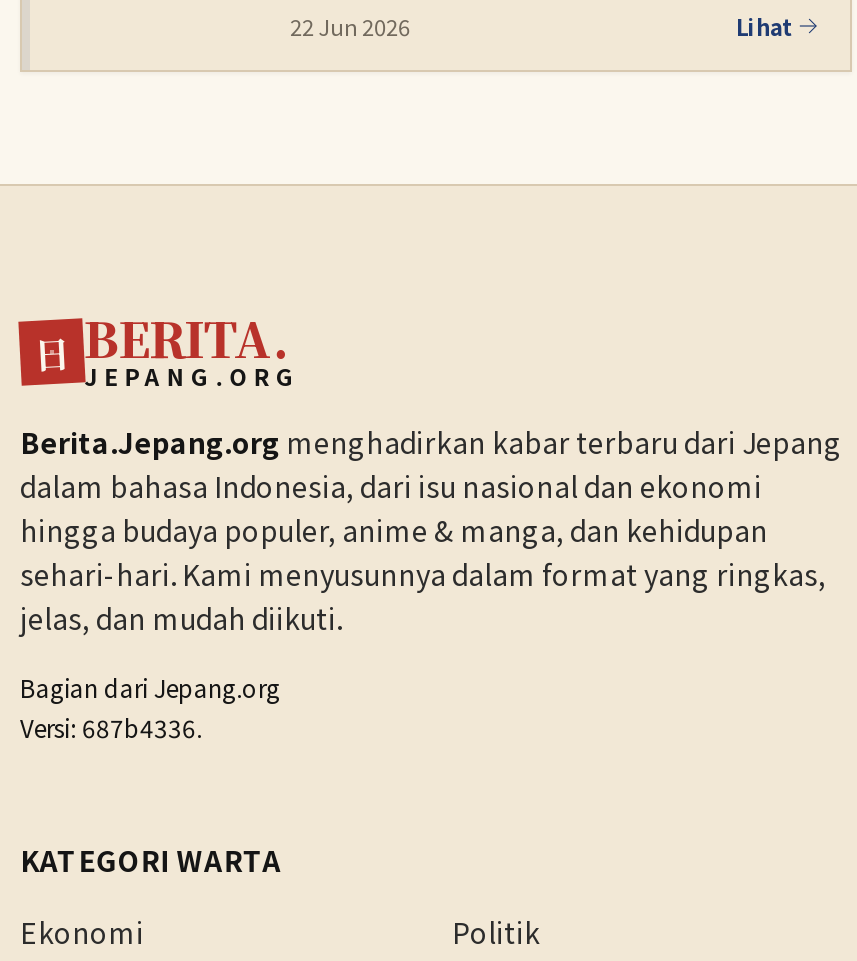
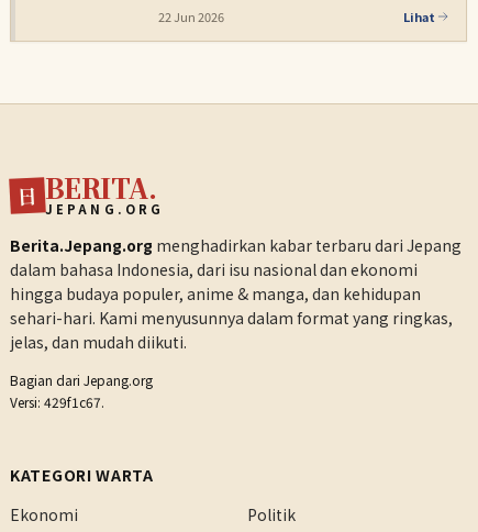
[20,710,202,744] Versi: 687b4336. -> [10,392,104,411] Versi: 429f1c67.

